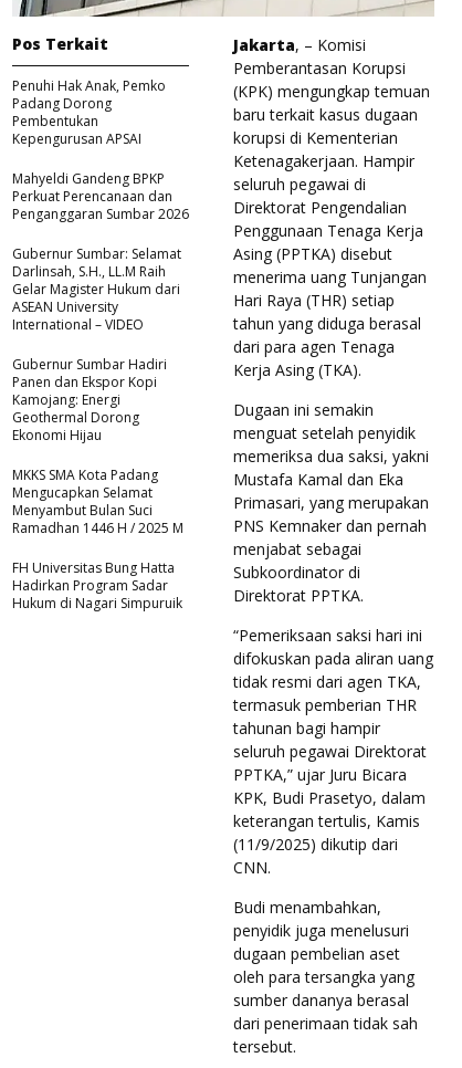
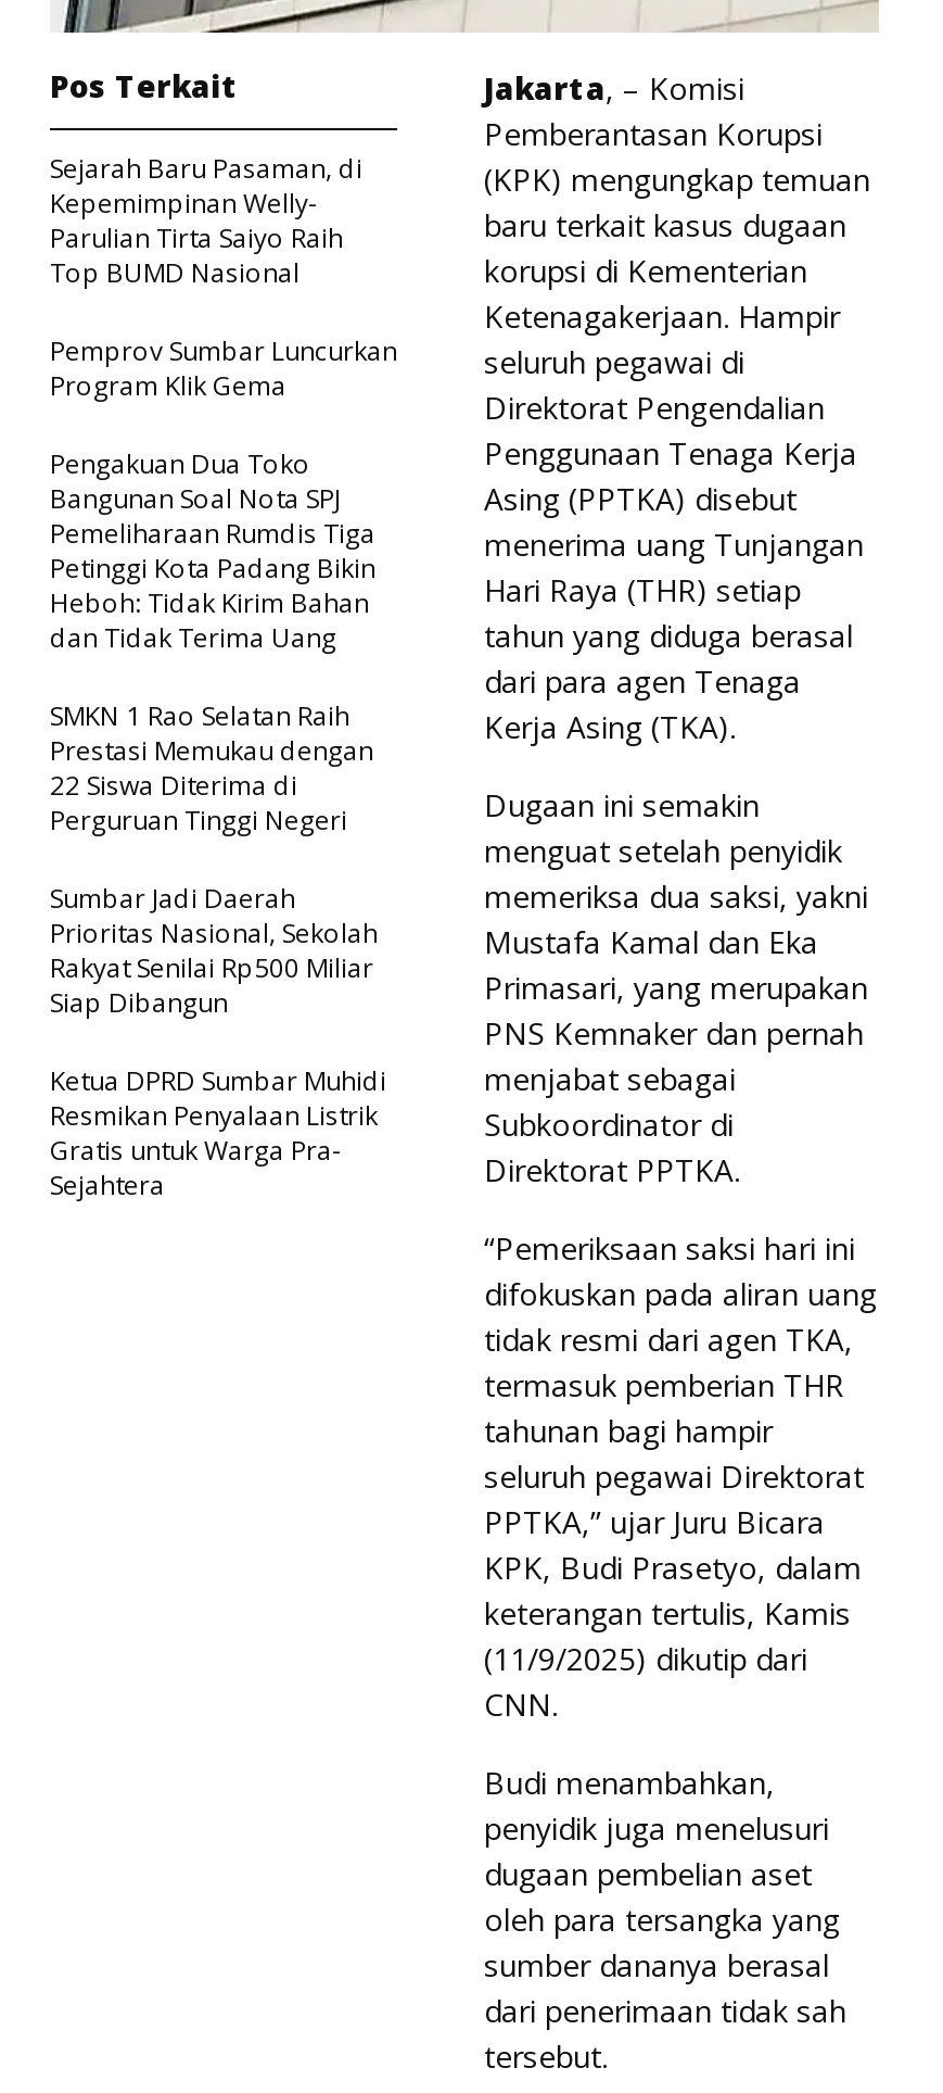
[12,77,166,148] Penuhi Hak Anak, Pemko | Padang Dorong | Pembentukan | Kepengurusan APSAI -> [50,151,362,292] Sejarah Baru Pasaman, di | Kepemimpinan Welly- | Parulian Tirta Saiyo Raih | Top BUMD Nasional
[12,169,189,224] Mahyeldi Gandeng BPKP | Perkuat Perencanaan dan | Penganggaran Sumbar 2026 -> [50,333,397,405] Pemprov Sumbar Luncurkan | Program Klik Gema
[12,245,181,334] Gubernur Sumbar: Selamat | Darlinsah, S.H., LL.M Raih | Gelar Magister Hukum dari | ASEAN University | International – VIDEO -> [50,446,375,657] Pengakuan Dua Toko | Bangunan Soal Nota SPJ | Pemeliharaan Rumdis Tiga | Petinggi Kota Padang Bikin | Heboh: Tidak Kirim Bahan | dan Tidak Terima Uang
[12,355,167,445] Gubernur Sumbar Hadiri | Panen dan Ekspor Kopi | Kamojang: Energi | Geothermal Dorong | Ekonomi Hijau -> [50,698,373,839] SMKN 1 Rao Selatan Raih | Prestasi Memukau dengan | 22 Siswa Diterima di | Perguruan Tinggi Negeri
[12,466,183,538] MKKS SMA Kota Padang | Mengucapkan Selamat | Menyambut Bulan Suci | Ramadhan 1446 H / 2025 M -> [50,880,378,1022] Sumbar Jadi Daerah | Prioritas Nasional, Sekolah | Rakyat Senilai Rp500 Miliar | Siap Dibangun
[12,559,182,613] FH Universitas Bung Hatta | Hadirkan Program Sadar | Hukum di Nagari Simpuruik -> [50,1063,386,1204] Ketua DPRD Sumbar Muhidi | Resmikan Penyalaan Listrik | Gratis untuk Warga Pra- | Sejahtera

